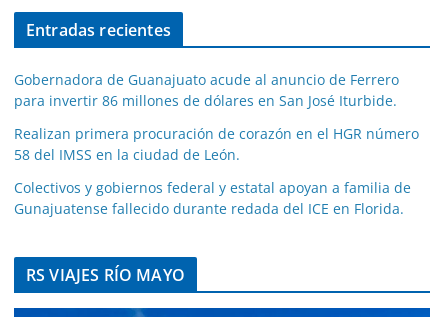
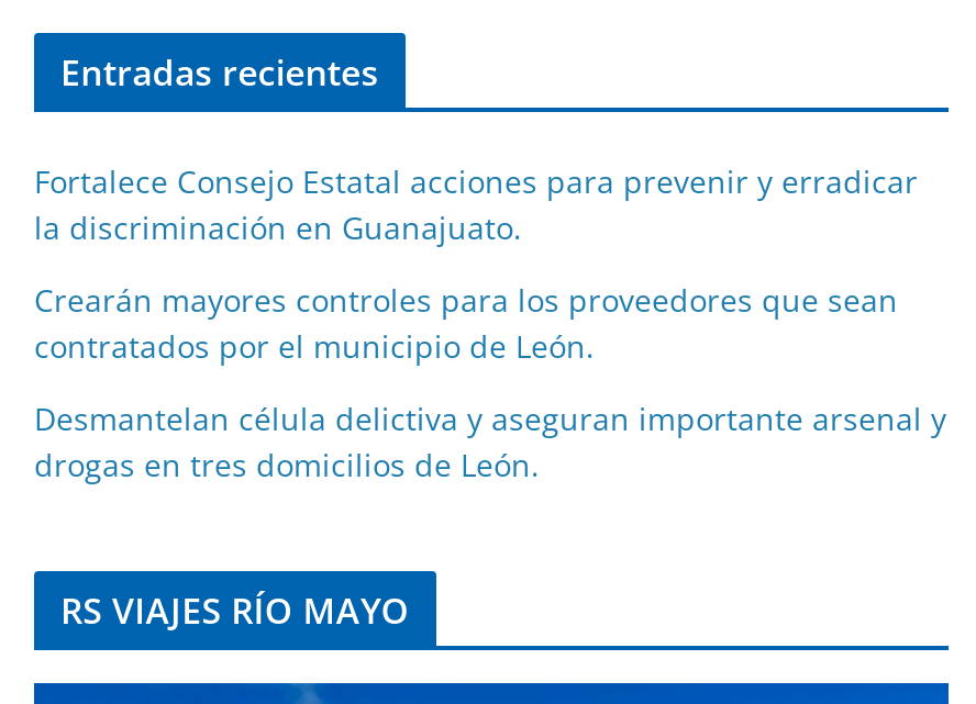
[14,70,399,110] Gobernadora de Guanajuato acude al anuncio de Ferrero | para invertir 86 millones de dólares en San José Iturbide. -> [34,162,918,250] Fortalece Consejo Estatal acciones para prevenir y erradicar | la discriminación en Guanajuato.
[14,124,419,164] Realizan primera procuración de corazón en el HGR número | 58 del IMSS en la ciudad de León. -> [34,281,898,368] Crearán mayores controles para los proveedores que sean | contratados por el municipio de León.
[14,178,411,218] Colectivos y gobiernos federal y estatal apoyan a familia de | Gunajuatense fallecido durante redada del ICE en Florida. -> [34,399,946,487] Desmantelan célula delictiva y aseguran importante arsenal y | drogas en tres domicilios de León.

